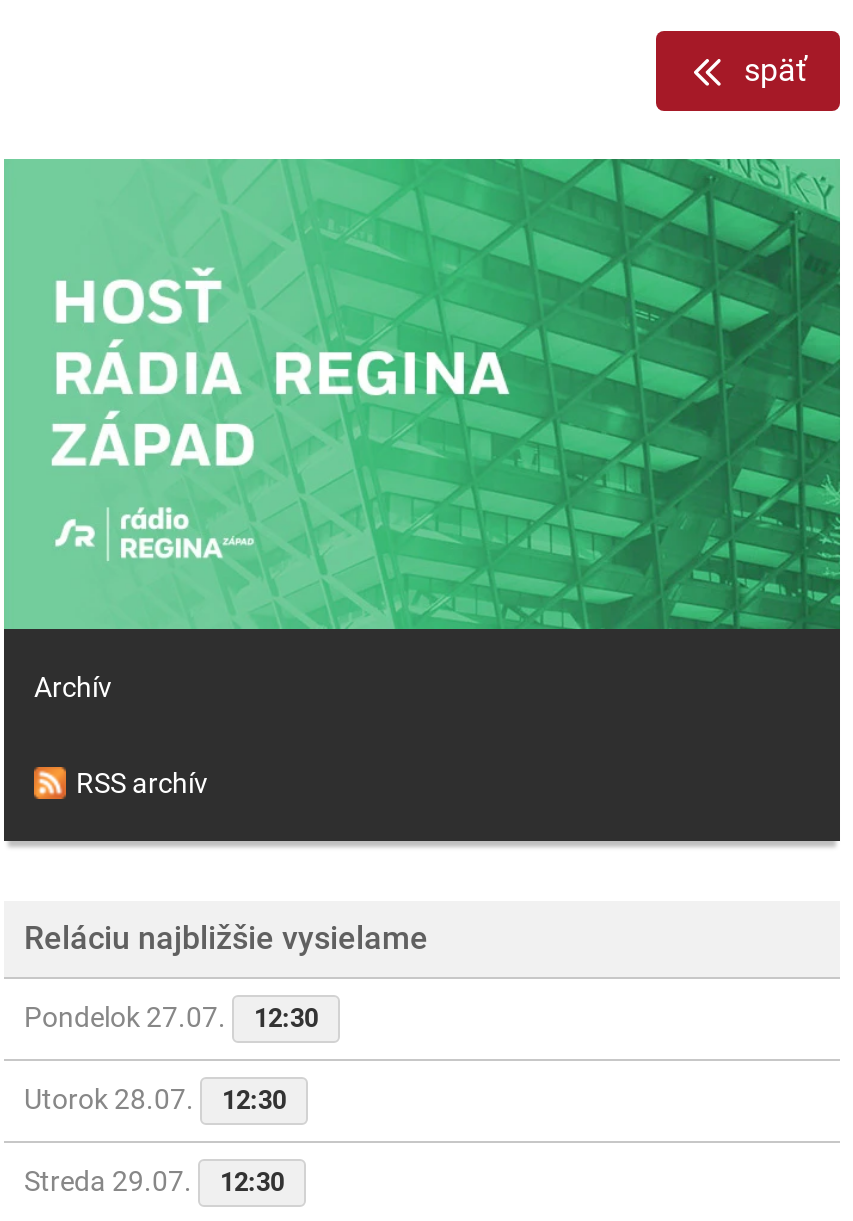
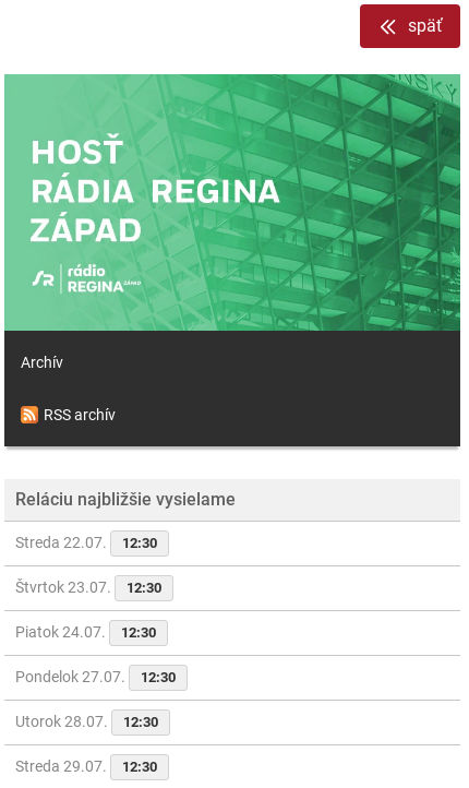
none -> [15,534,161,641] Streda 22.07. | 12:30 | Štvrtok 23.07. | 12:30 | Piatok 24.07. | 12:30

